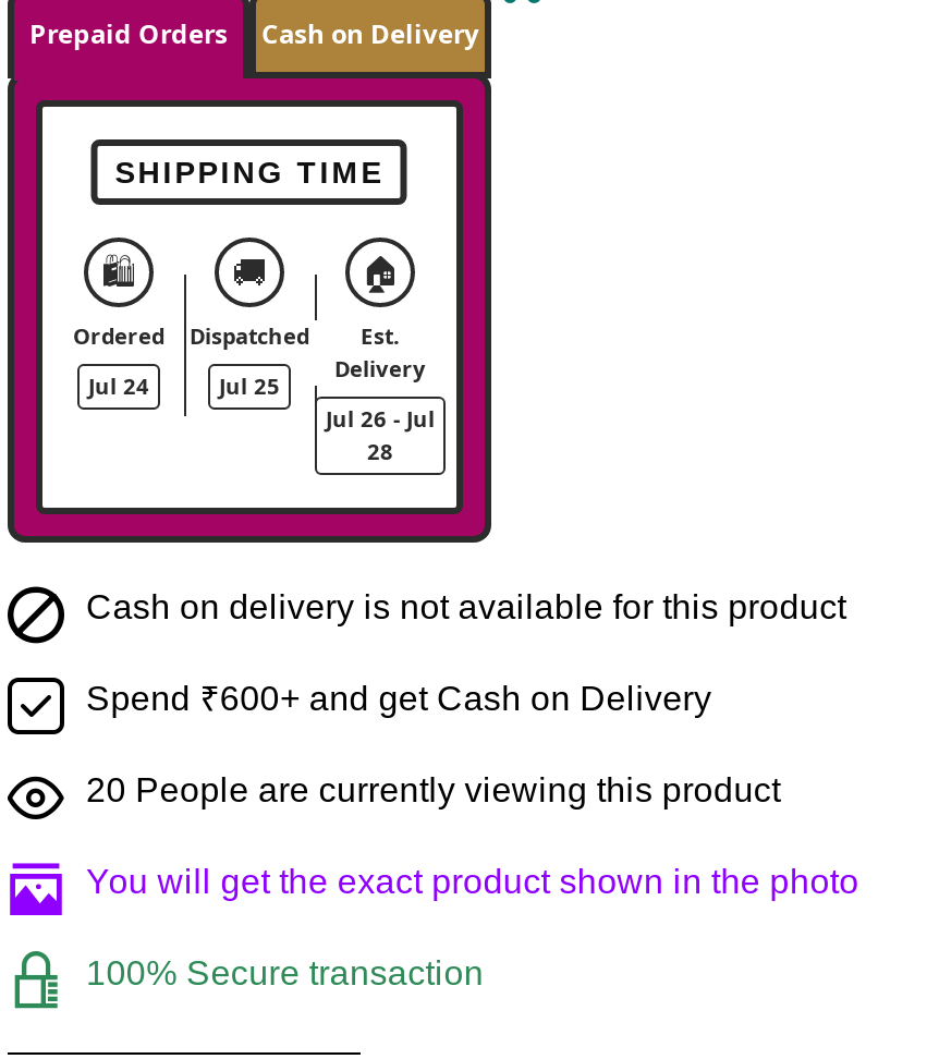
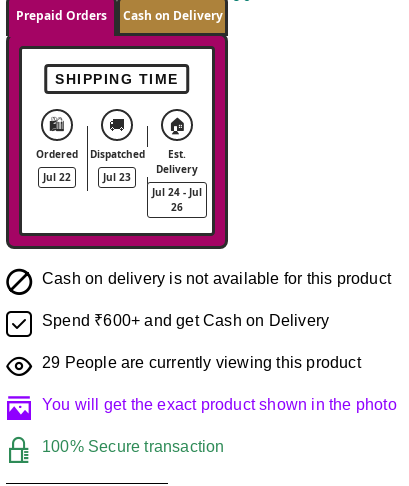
[88,371,149,402] Jul 24 -> [43,170,71,184] Jul 22
[219,371,280,402] Jul 25 -> [103,170,131,184] Jul 23
[326,404,435,434] Jul 26 - Jul -> [152,185,202,199] Jul 24 - Jul
[367,437,393,467] 28 -> [171,200,183,214] 26
[86,772,781,809] 20 People are currently viewing this product -> [42,354,361,371] 29 People are currently viewing this product

